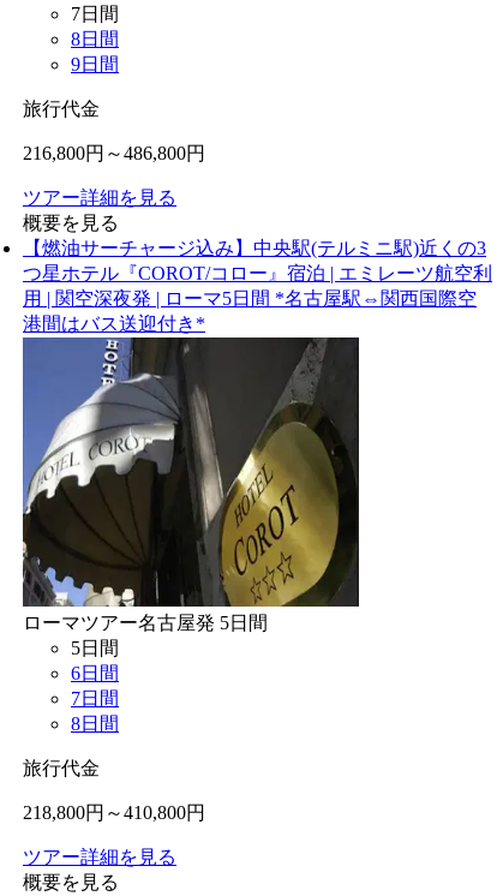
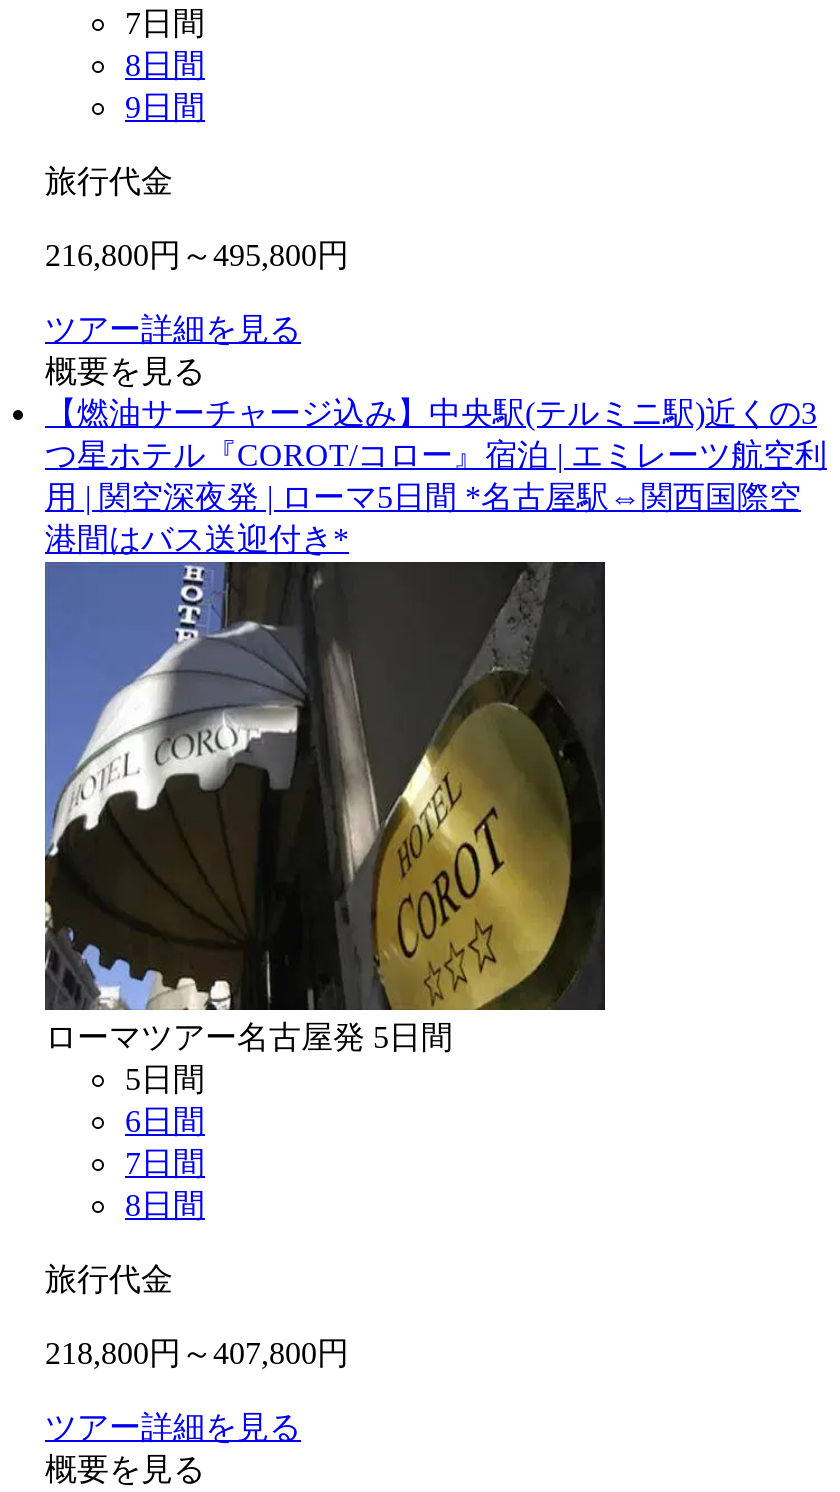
[23,143,205,163] 216,800円～486,800円 -> [45,238,349,272] 216,800円～495,800円
[23,802,205,823] 218,800円～410,800円 -> [45,1336,349,1370] 218,800円～407,800円

